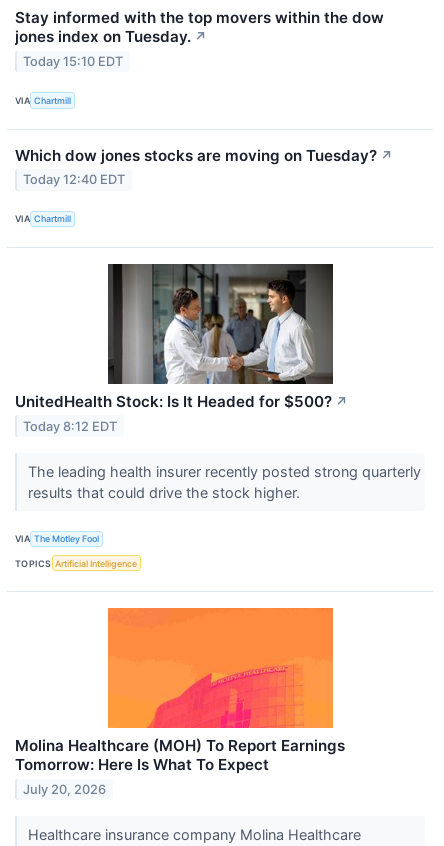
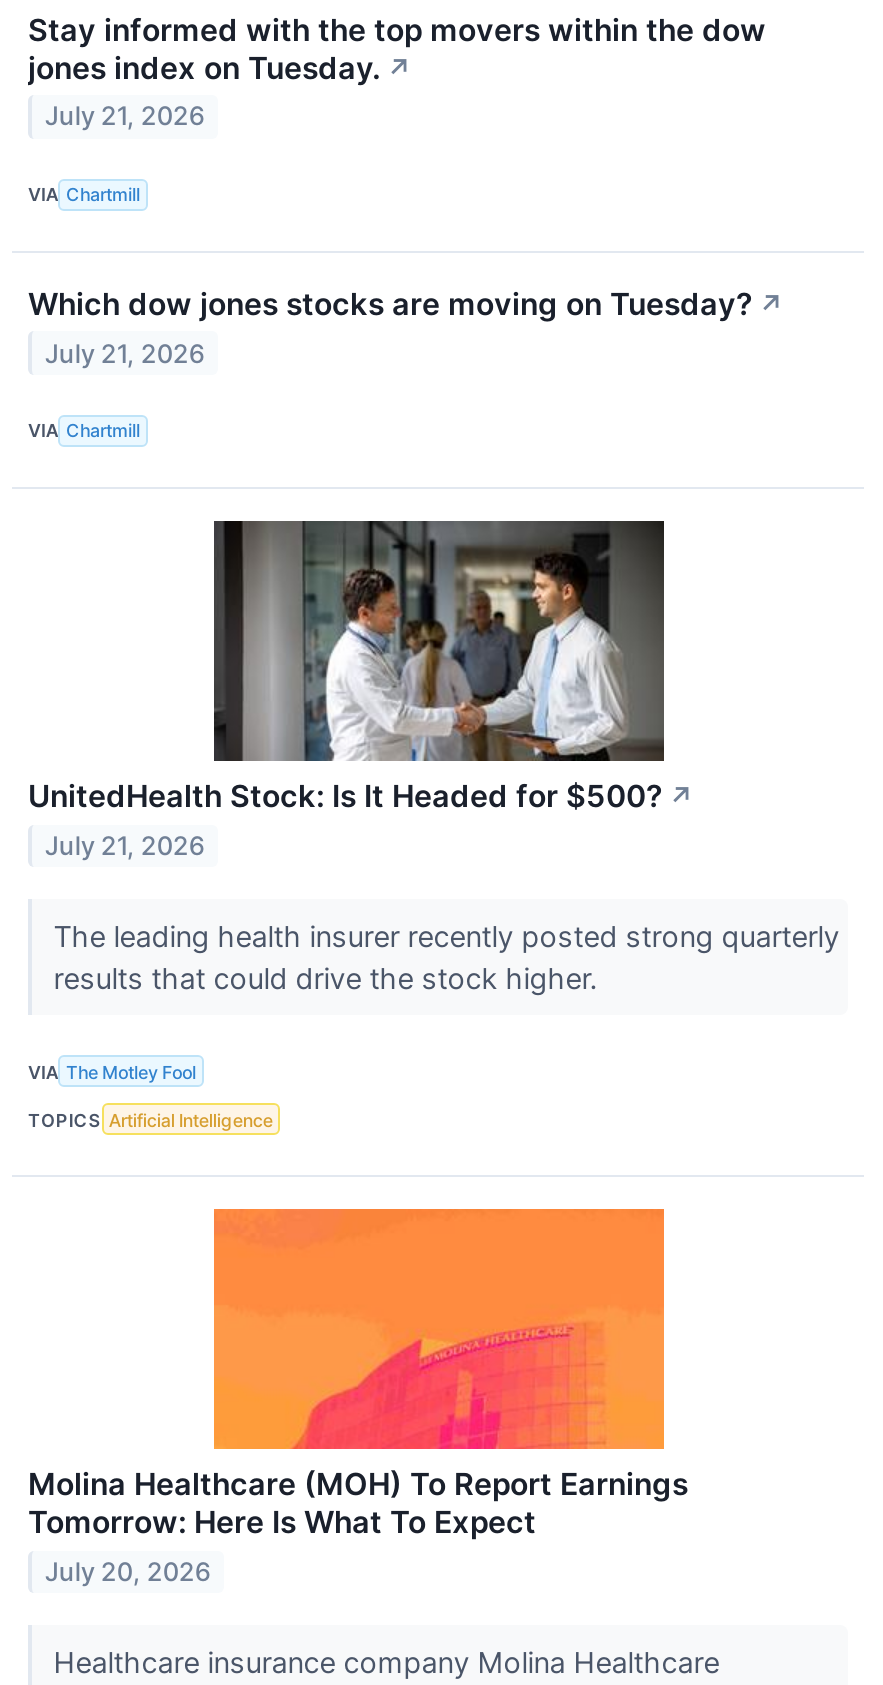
[23,54,123,69] Today 15:10 EDT -> [45,101,205,131] July 21, 2026
[23,172,125,187] Today 12:40 EDT -> [45,338,205,368] July 21, 2026
[23,418,117,433] Today 8:12 EDT -> [45,830,205,860] July 21, 2026

